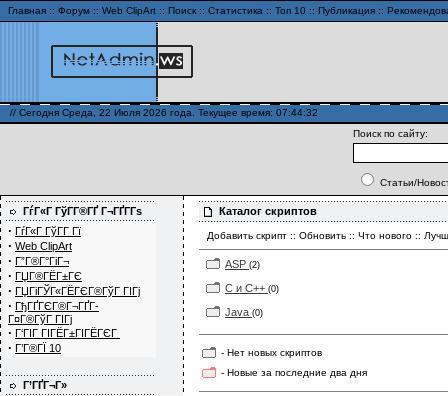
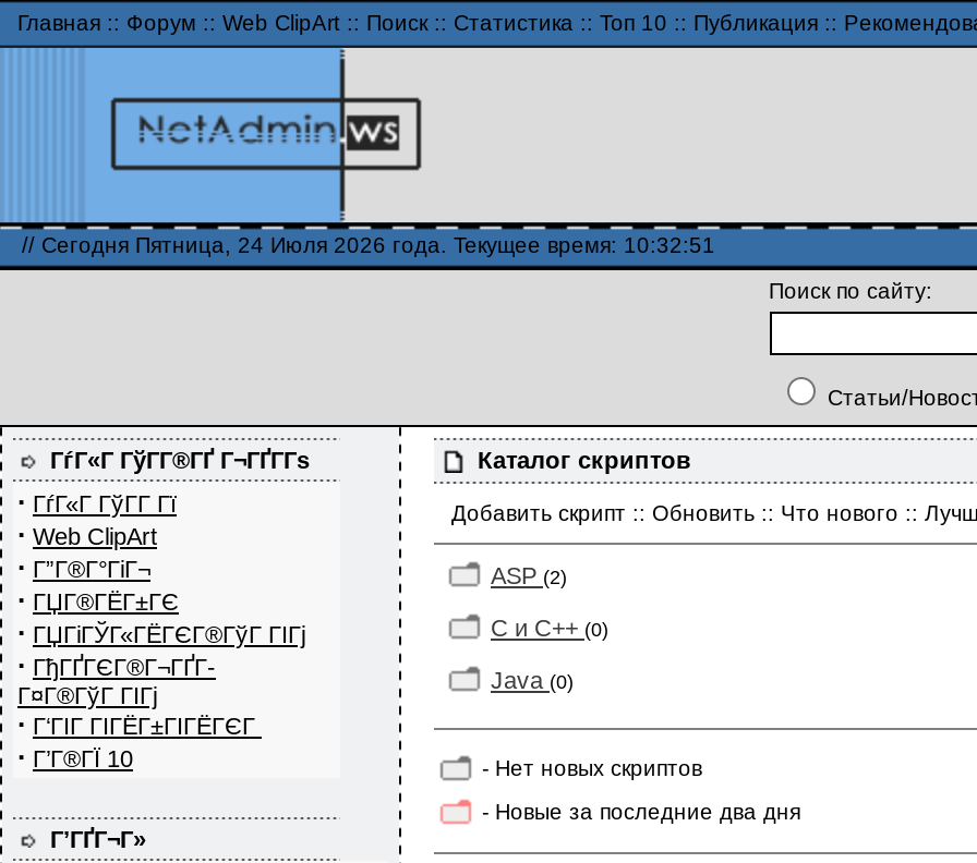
[10,107,318,118] // Сегодня Среда, 22 Июля 2026 года. Текущее время: 07:44:32 -> [22,233,715,257] // Сегодня Пятница, 24 Июля 2026 года. Текущее время: 10:32:51

